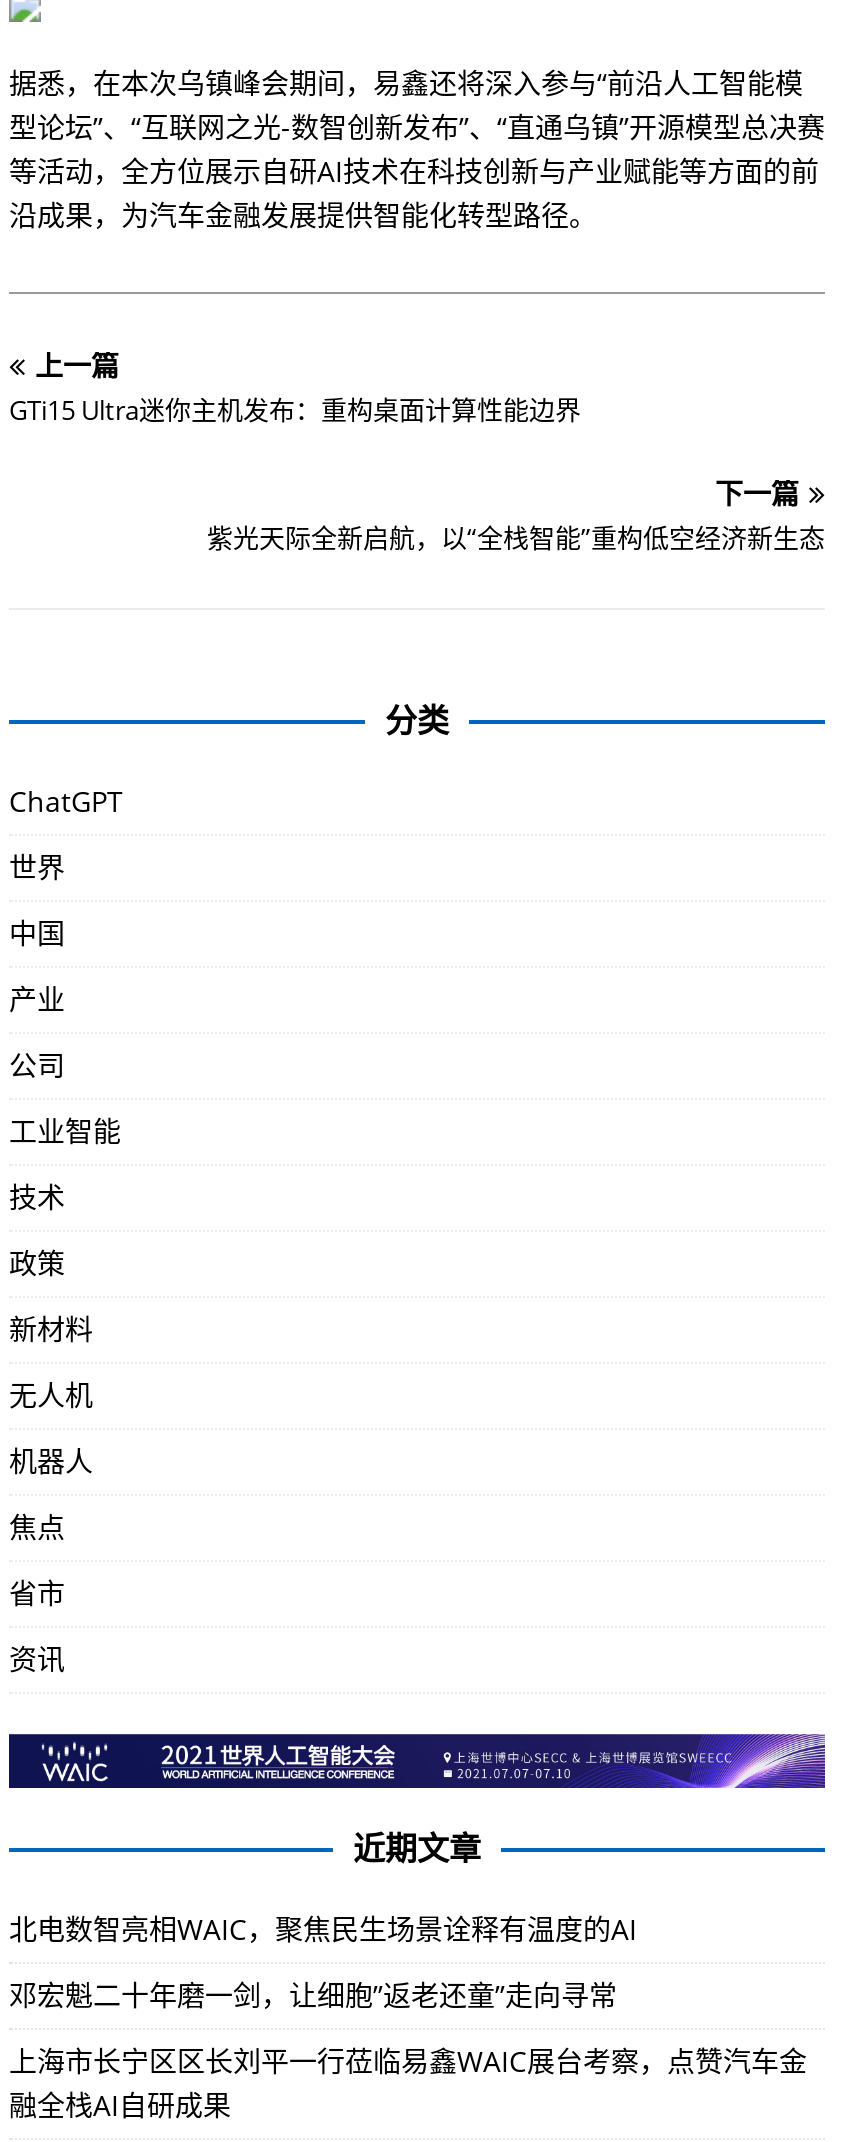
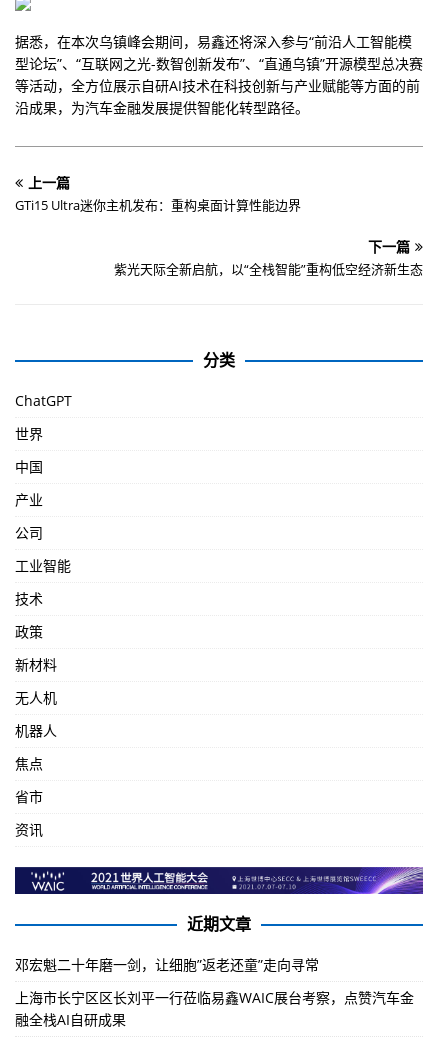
[9,1910,637,1948] 北电数智亮相WAIC，聚焦民生场景诠释有温度的AI -> none

